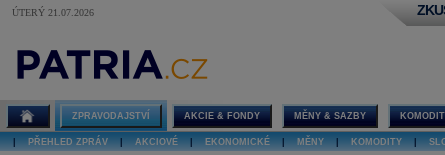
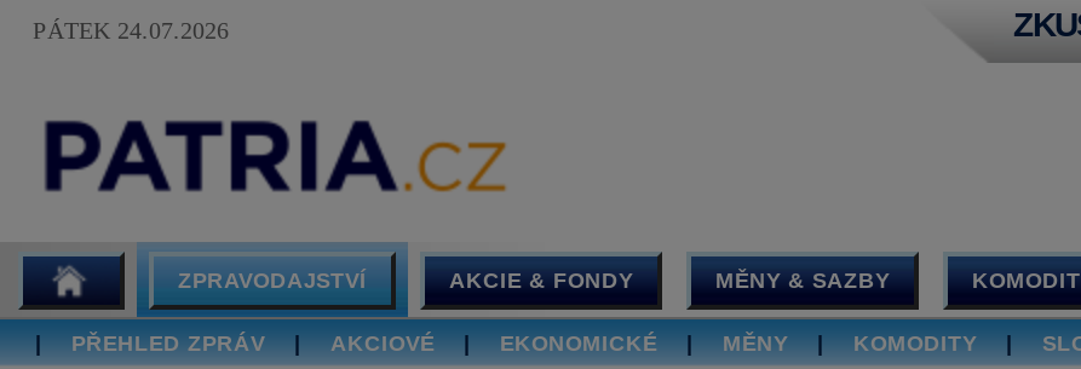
[12,7,94,18] ÚTERÝ 21.07.2026 -> [33,17,229,44] PÁTEK 24.07.2026

